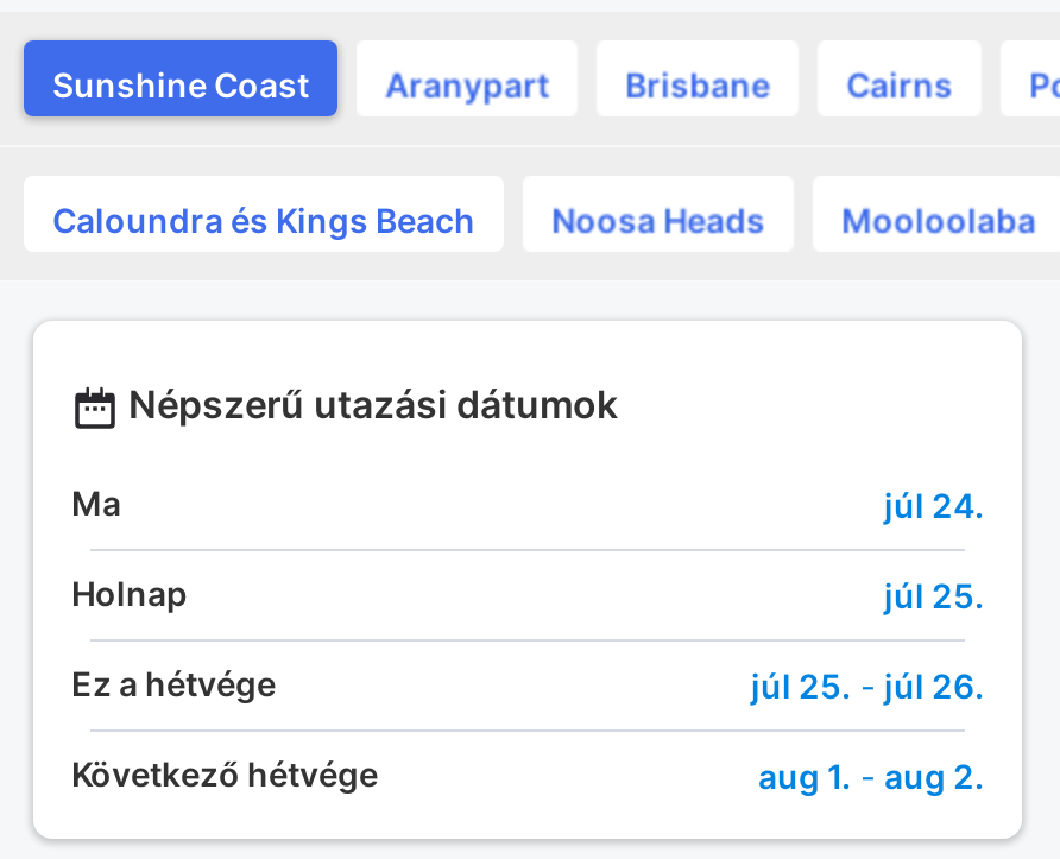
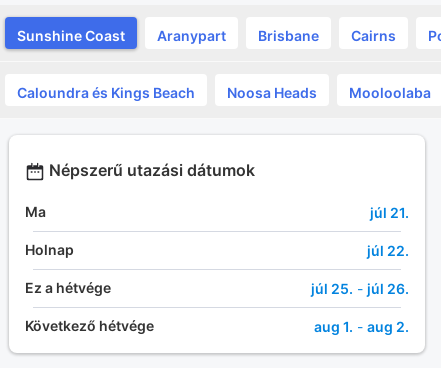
[884,484,984,524] júl 24. -> [370,204,409,221] júl 21.
[884,574,984,614] júl 25. -> [367,242,409,259] júl 22.

